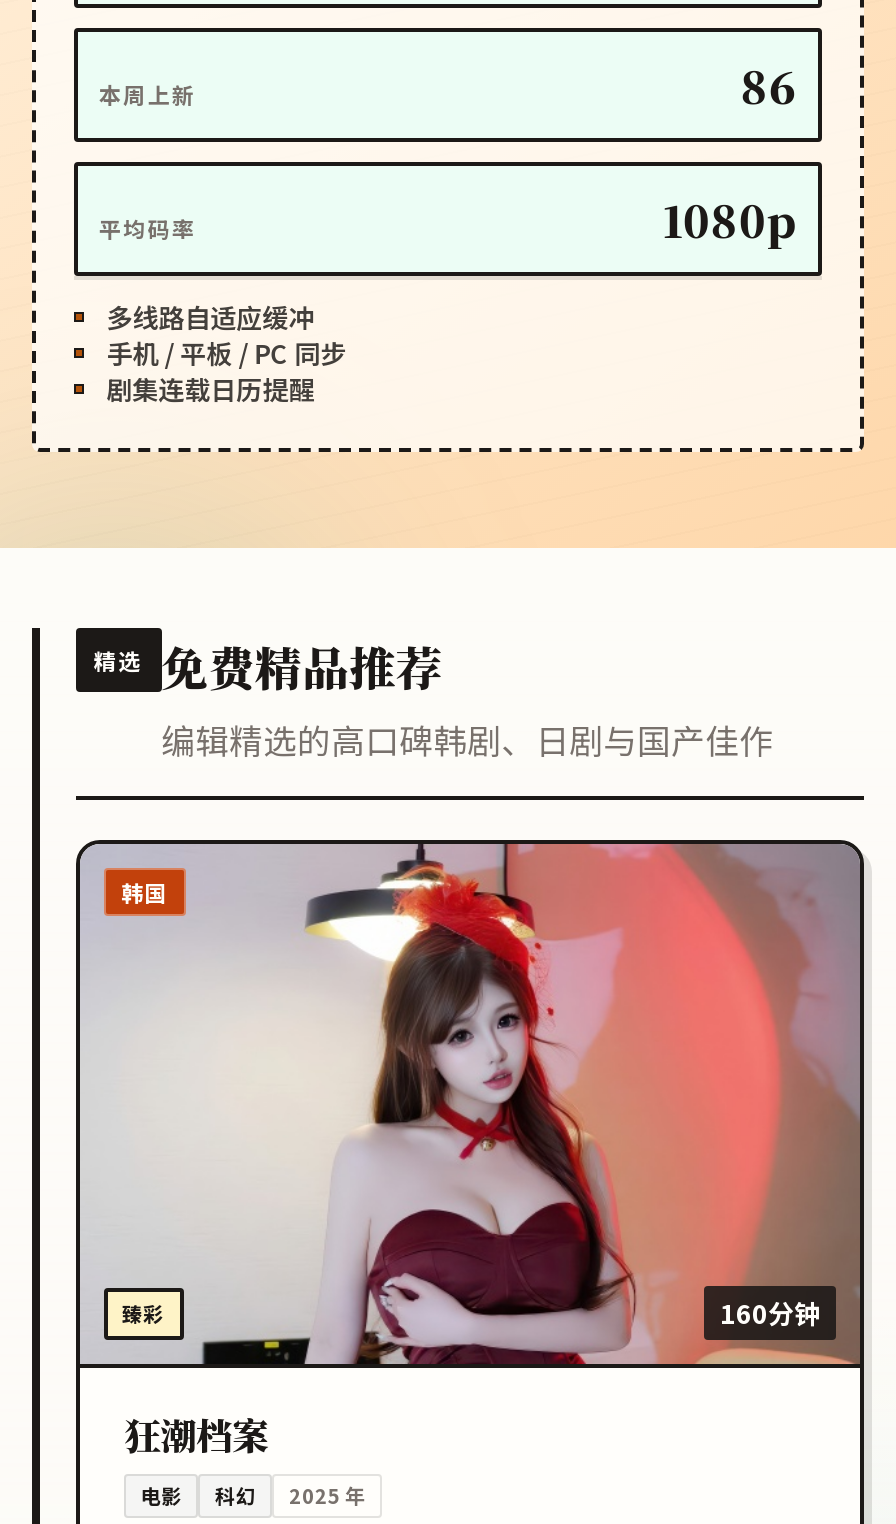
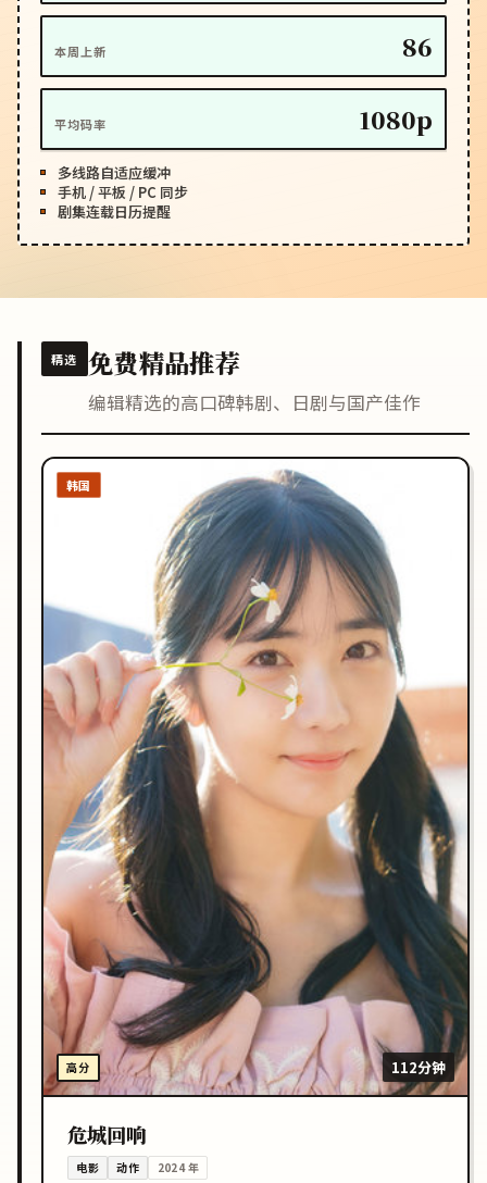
[80,842,862,1368] [image] | 臻彩 | 160分钟 -> [42,459,469,1097] [image] | 高分 | 112分钟
[124,1409,268,1461] 狂潮档案 -> [67,1120,146,1148] 危城回响
[215,1481,366,1511] 科幻 | 2025年 -> [117,1159,199,1175] 动作 | 2024年

